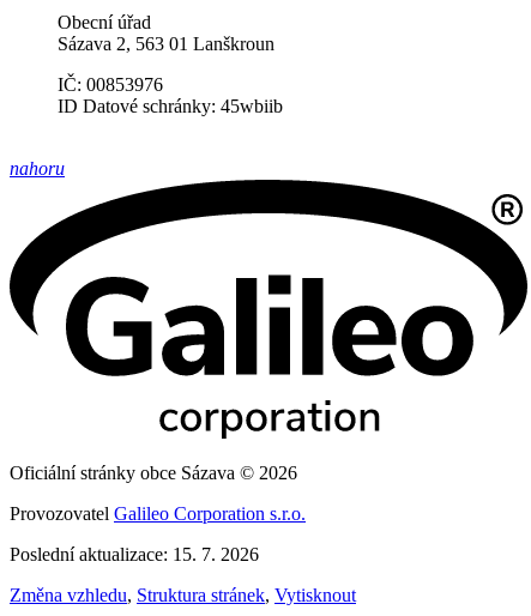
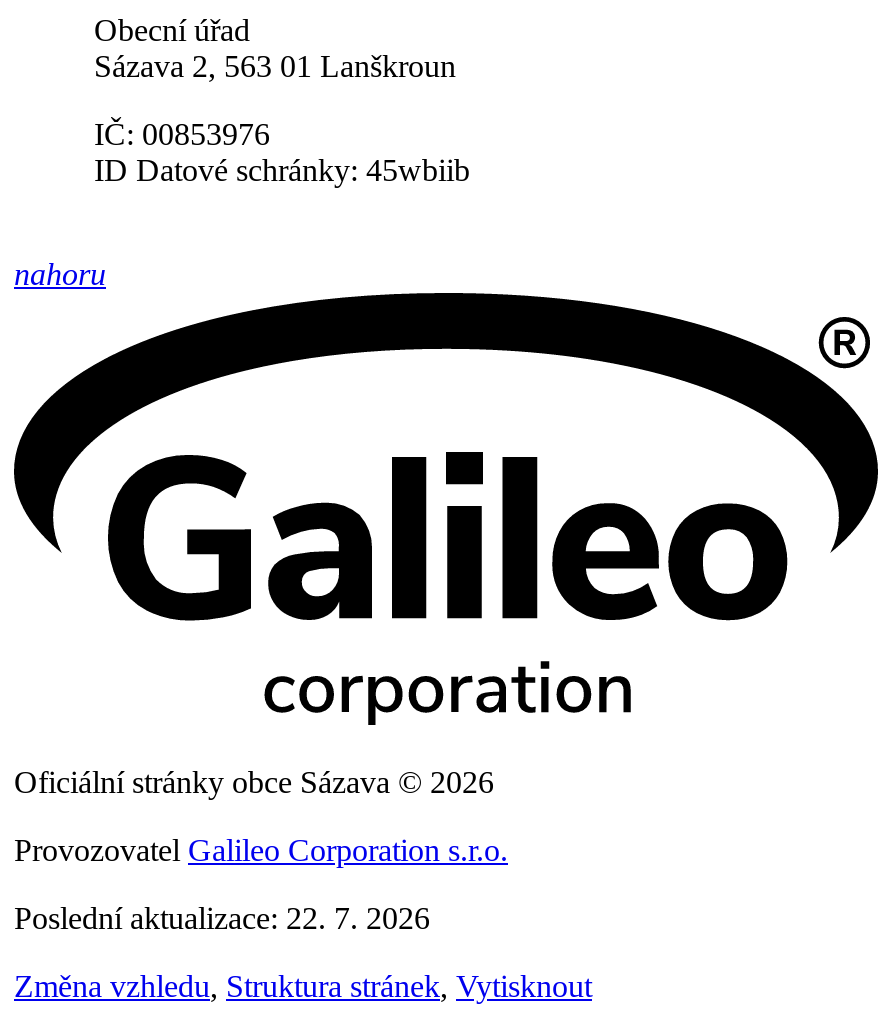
[10,544,259,564] Poslední aktualizace: 15. 7. 2026 -> [14,900,430,934] Poslední aktualizace: 22. 7. 2026

